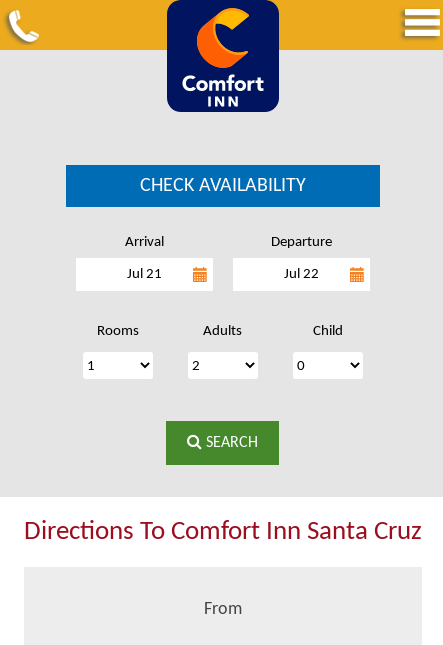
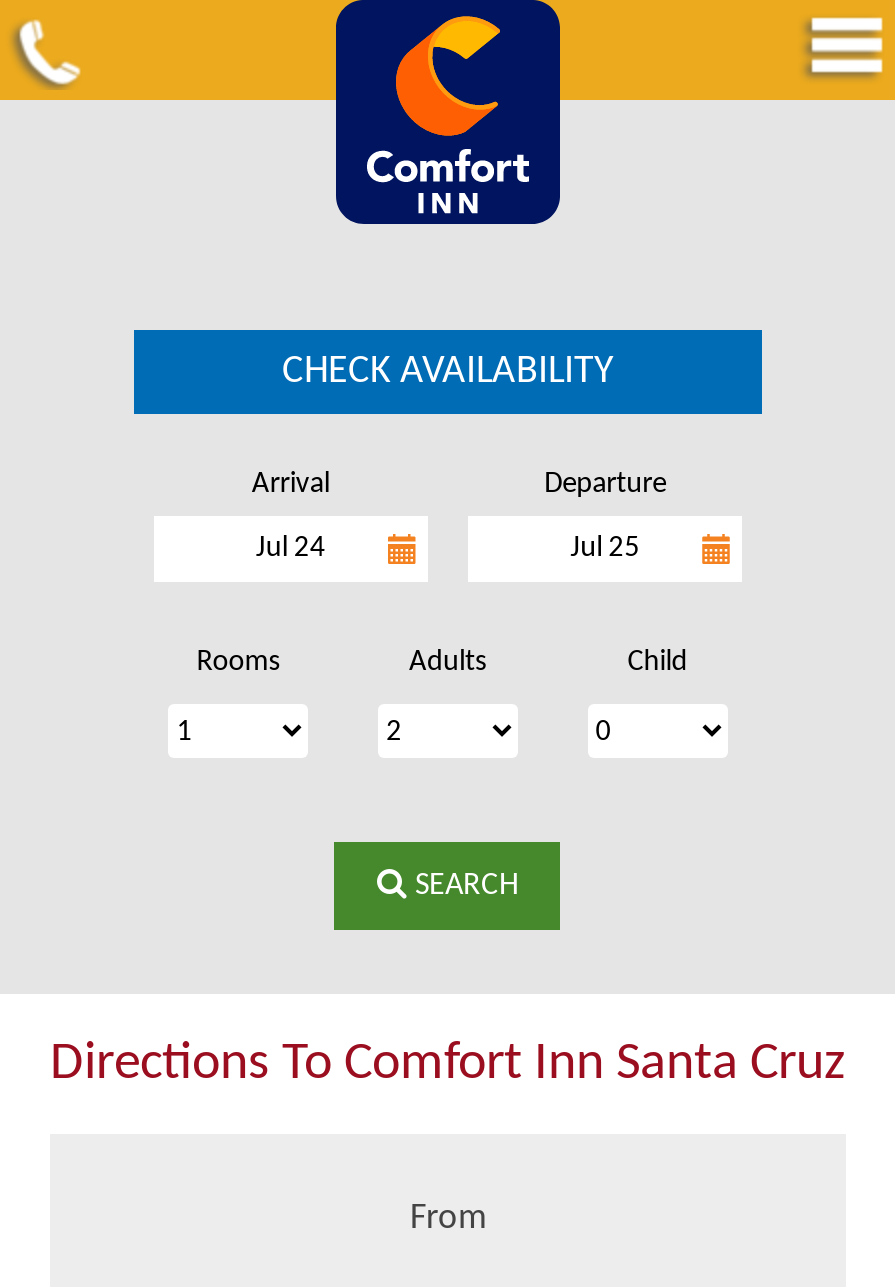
[127,267,162,282] Jul 21 -> [256,534,326,564] Jul 24
[284,267,319,282] Jul 22 -> [570,534,640,564] Jul 25

